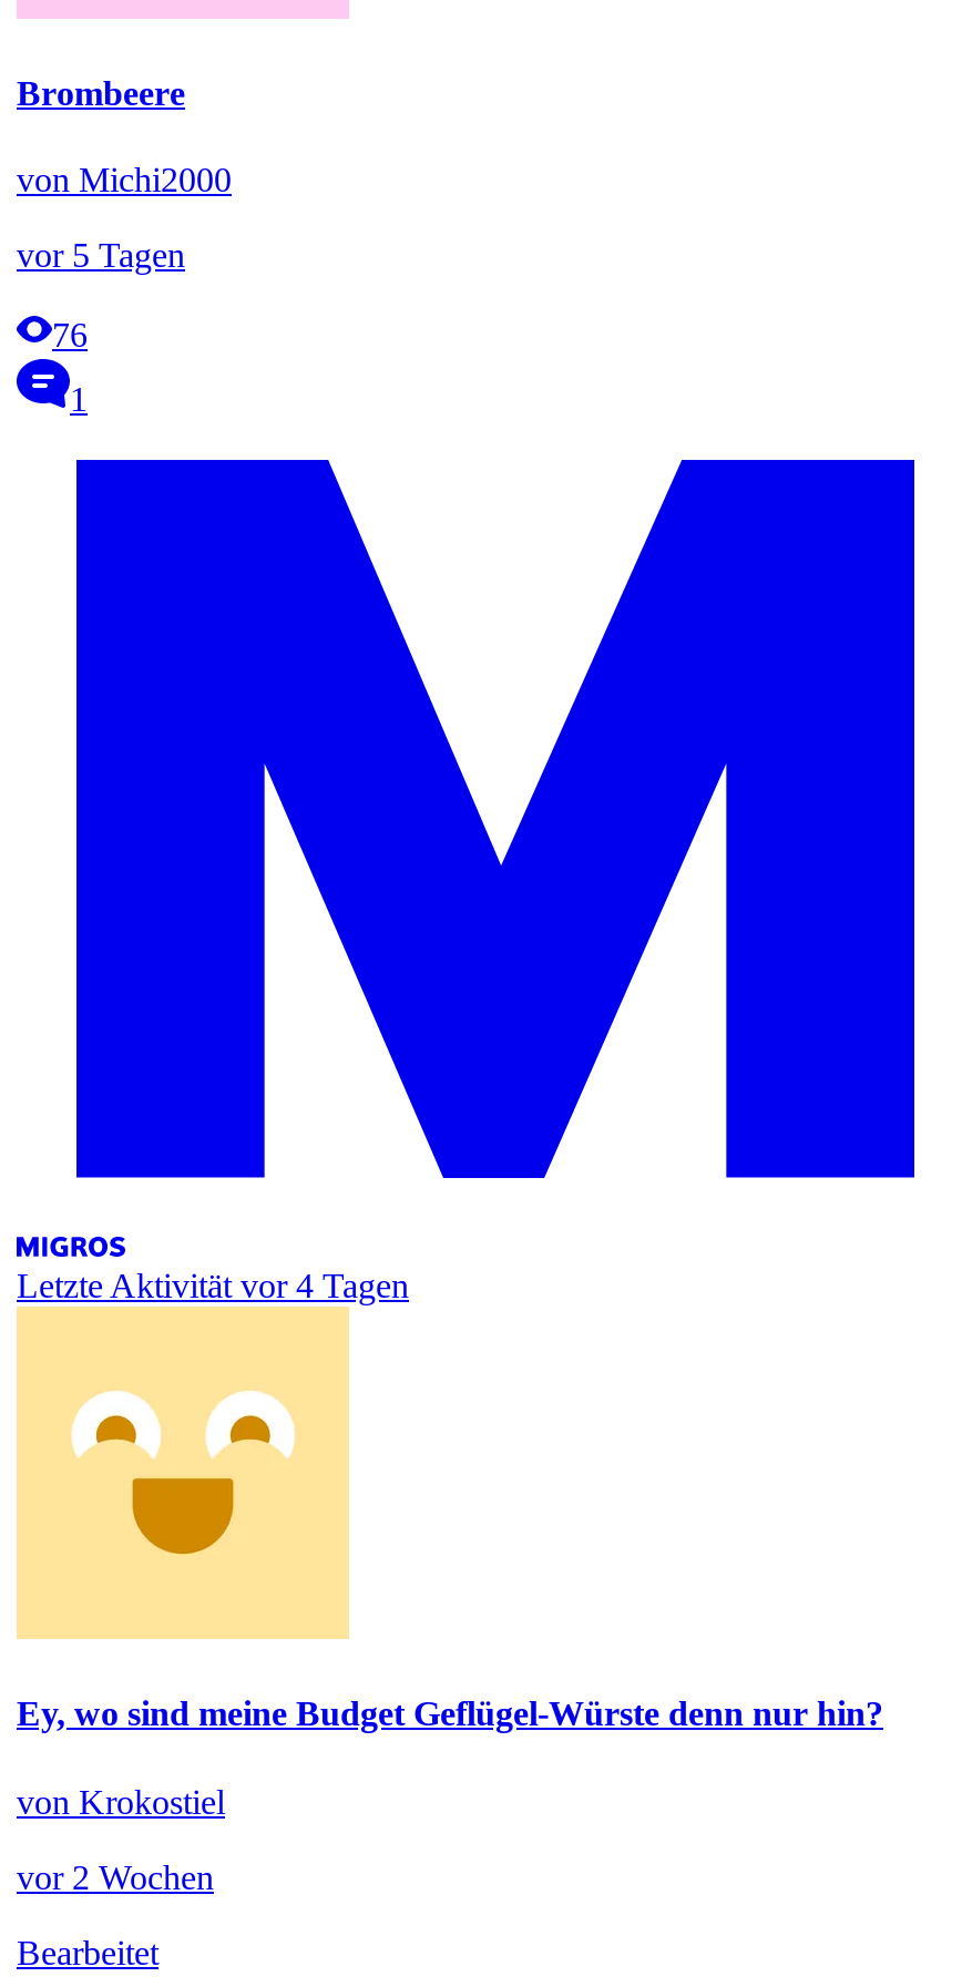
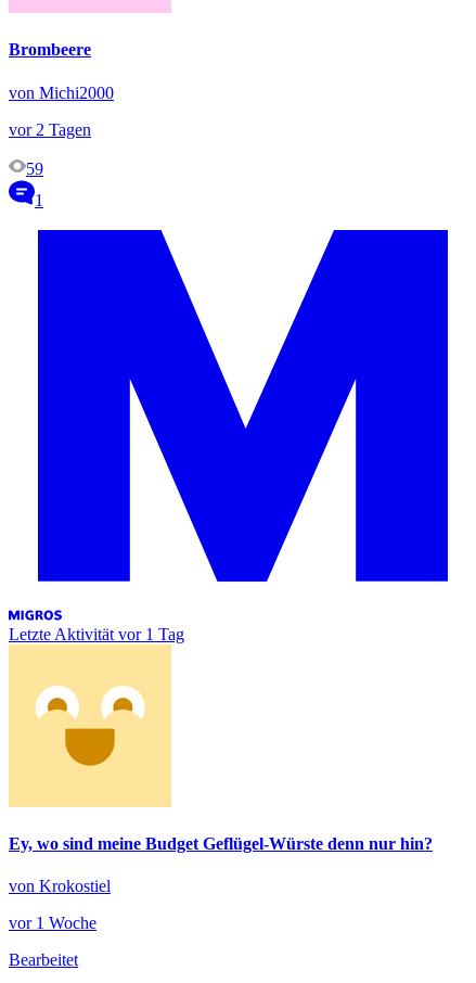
[17,236,185,274] vor 5 Tagen -> [9,120,91,139] vor 2 Tagen
[52,316,88,354] 76 -> [26,159,43,178] 59
[17,1267,409,1305] Letzte Aktivität vor 4 Tagen -> [9,625,184,643] Letzte Aktivität vor 1 Tag
[17,1858,214,1895] vor 2 Wochen -> [9,914,97,932] vor 1 Woche

